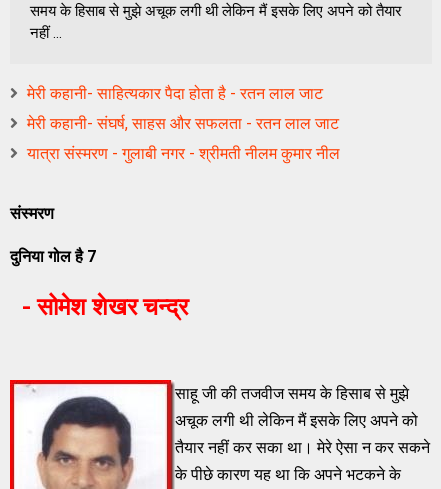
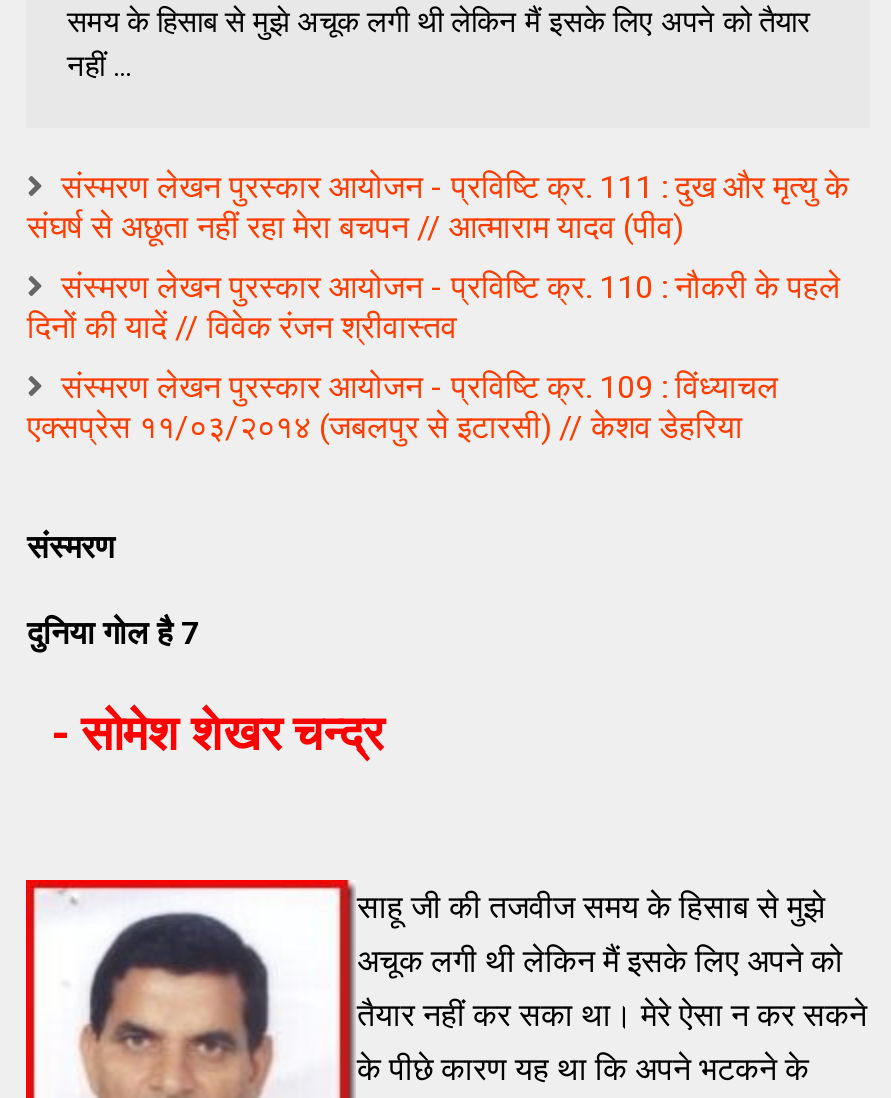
[27,84,323,103] मेरी कहानी- साहित्यकार पैदा होता है - रतन लाल जाट -> [27,168,849,246] संस्मरण लेखन पुरस्कार आयोजन - प्रविष्टि क्र. 111 : दुख और मृत्‍यु के | संघर्ष से अछूता नहीं रहा मेरा बचपन // आत्‍माराम यादव (पीव)
[27,114,339,133] मेरी कहानी- संघर्ष, साहस और सफलता - रतन लाल जाट -> [27,268,841,346] संस्मरण लेखन पुरस्कार आयोजन - प्रविष्टि क्र. 110 : नौकरी के पहले | दिनों की यादें // विवेक रंजन श्रीवास्तव
[27,144,340,163] यात्रा संस्मरण - गुलाबी नगर - श्रीमती नीलम कुमार नील -> [27,368,779,446] संस्मरण लेखन पुरस्कार आयोजन - प्रविष्टि क्र. 109 : विंध्याचल | एक्सप्रेस ११/०३/२०१४ (जबलपुर से इटारसी) // केशव डेहरिया

